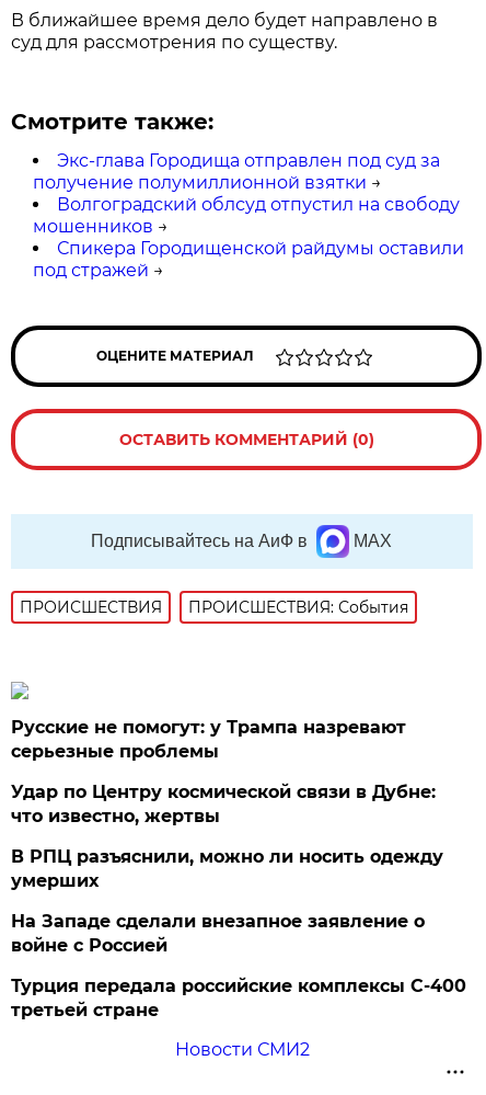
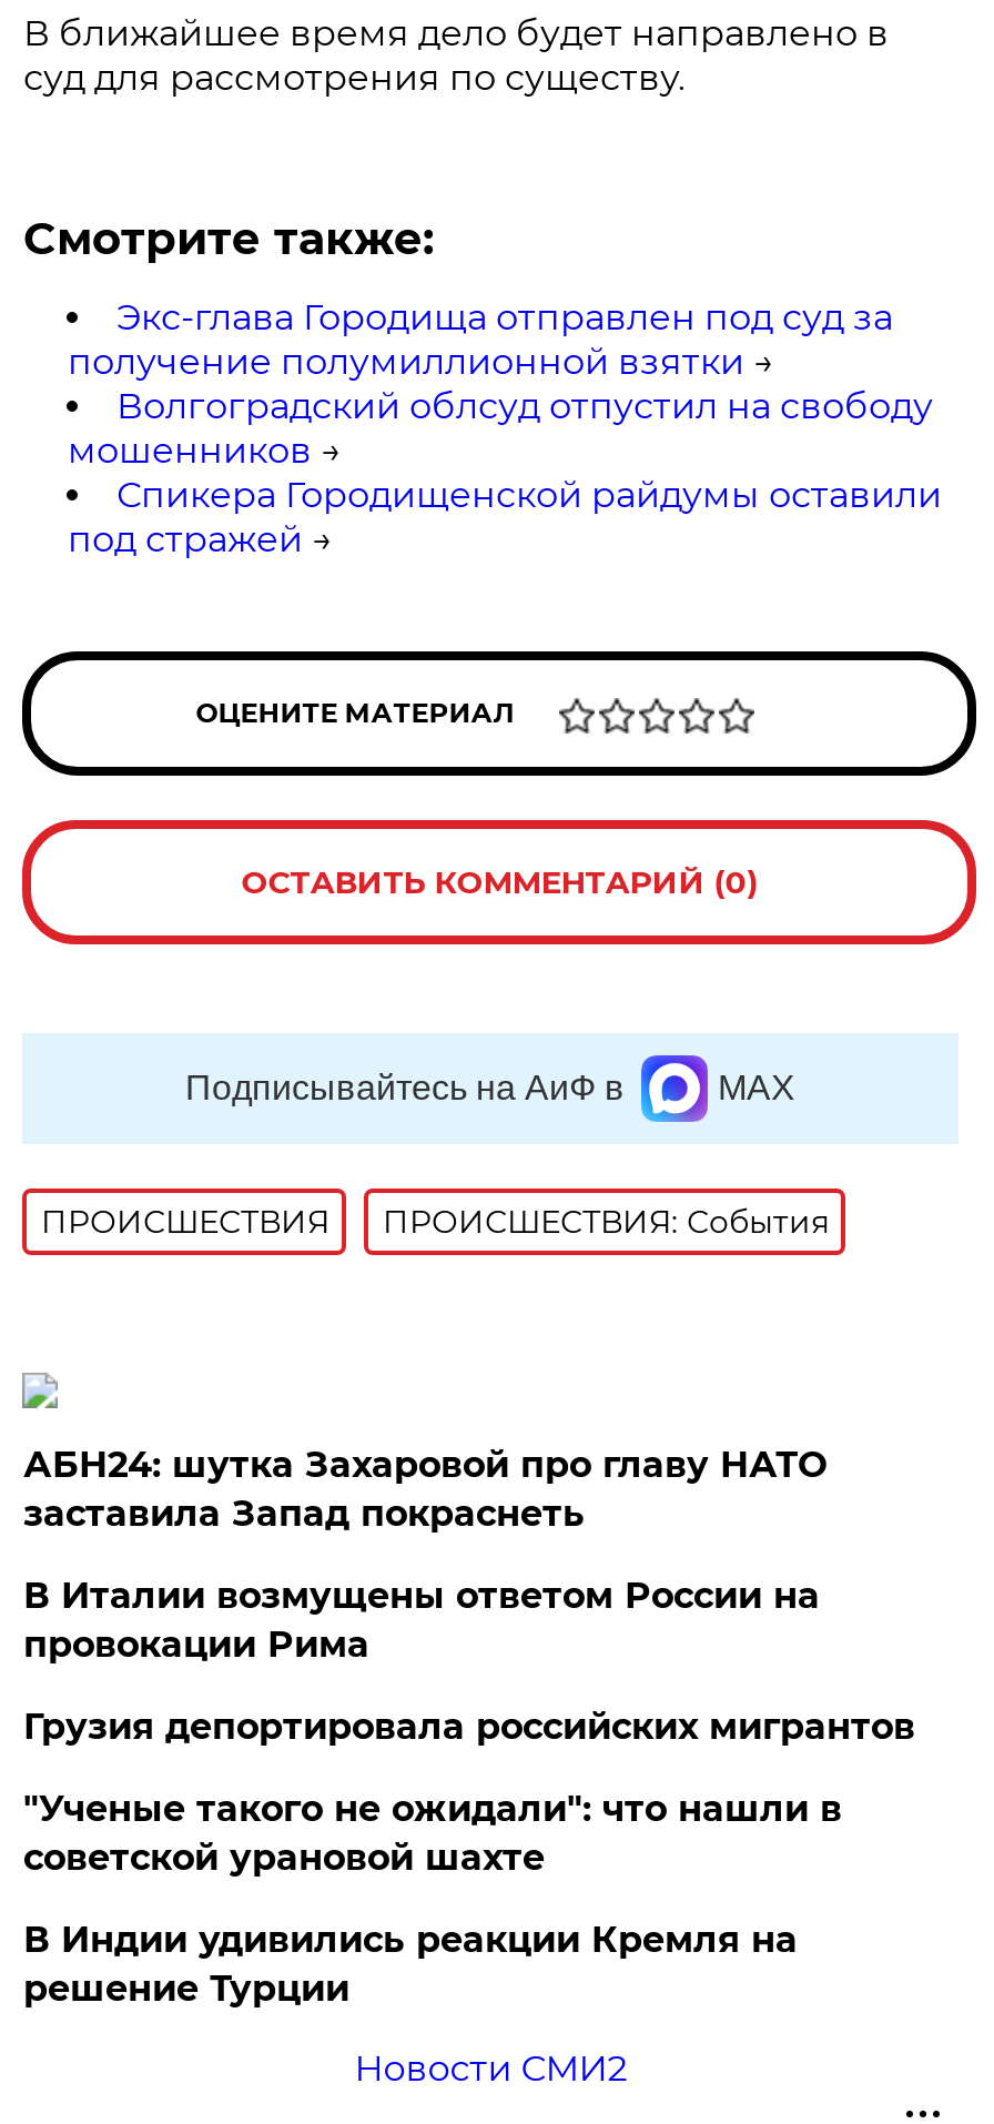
[11,717,407,762] Русские не помогут: у Трампа назревают | серьезные проблемы -> [23,1443,826,1534] АБН24: шутка Захаровой про главу НАТО | заставила Запад покраснеть
[11,781,436,826] Удар по Центру космической связи в Дубне: | что известно, жертвы -> [23,1574,820,1665] В Италии возмущены ответом России на | провокации Рима
[11,846,444,891] В РПЦ разъяснили, можно ли носить одежду | умерших -> [23,1705,915,1747] Грузия депортировала российских мигрантов
[11,911,425,956] На Западе сделали внезапное заявление о | войне с Россией -> [23,1787,842,1878] "Ученые такого не ожидали": что нашли в | советской урановой шахте
[11,975,467,1020] Турция передала российские комплексы С-400 | третьей стране -> [23,1918,797,2009] В Индии удивились реакции Кремля на | решение Турции

